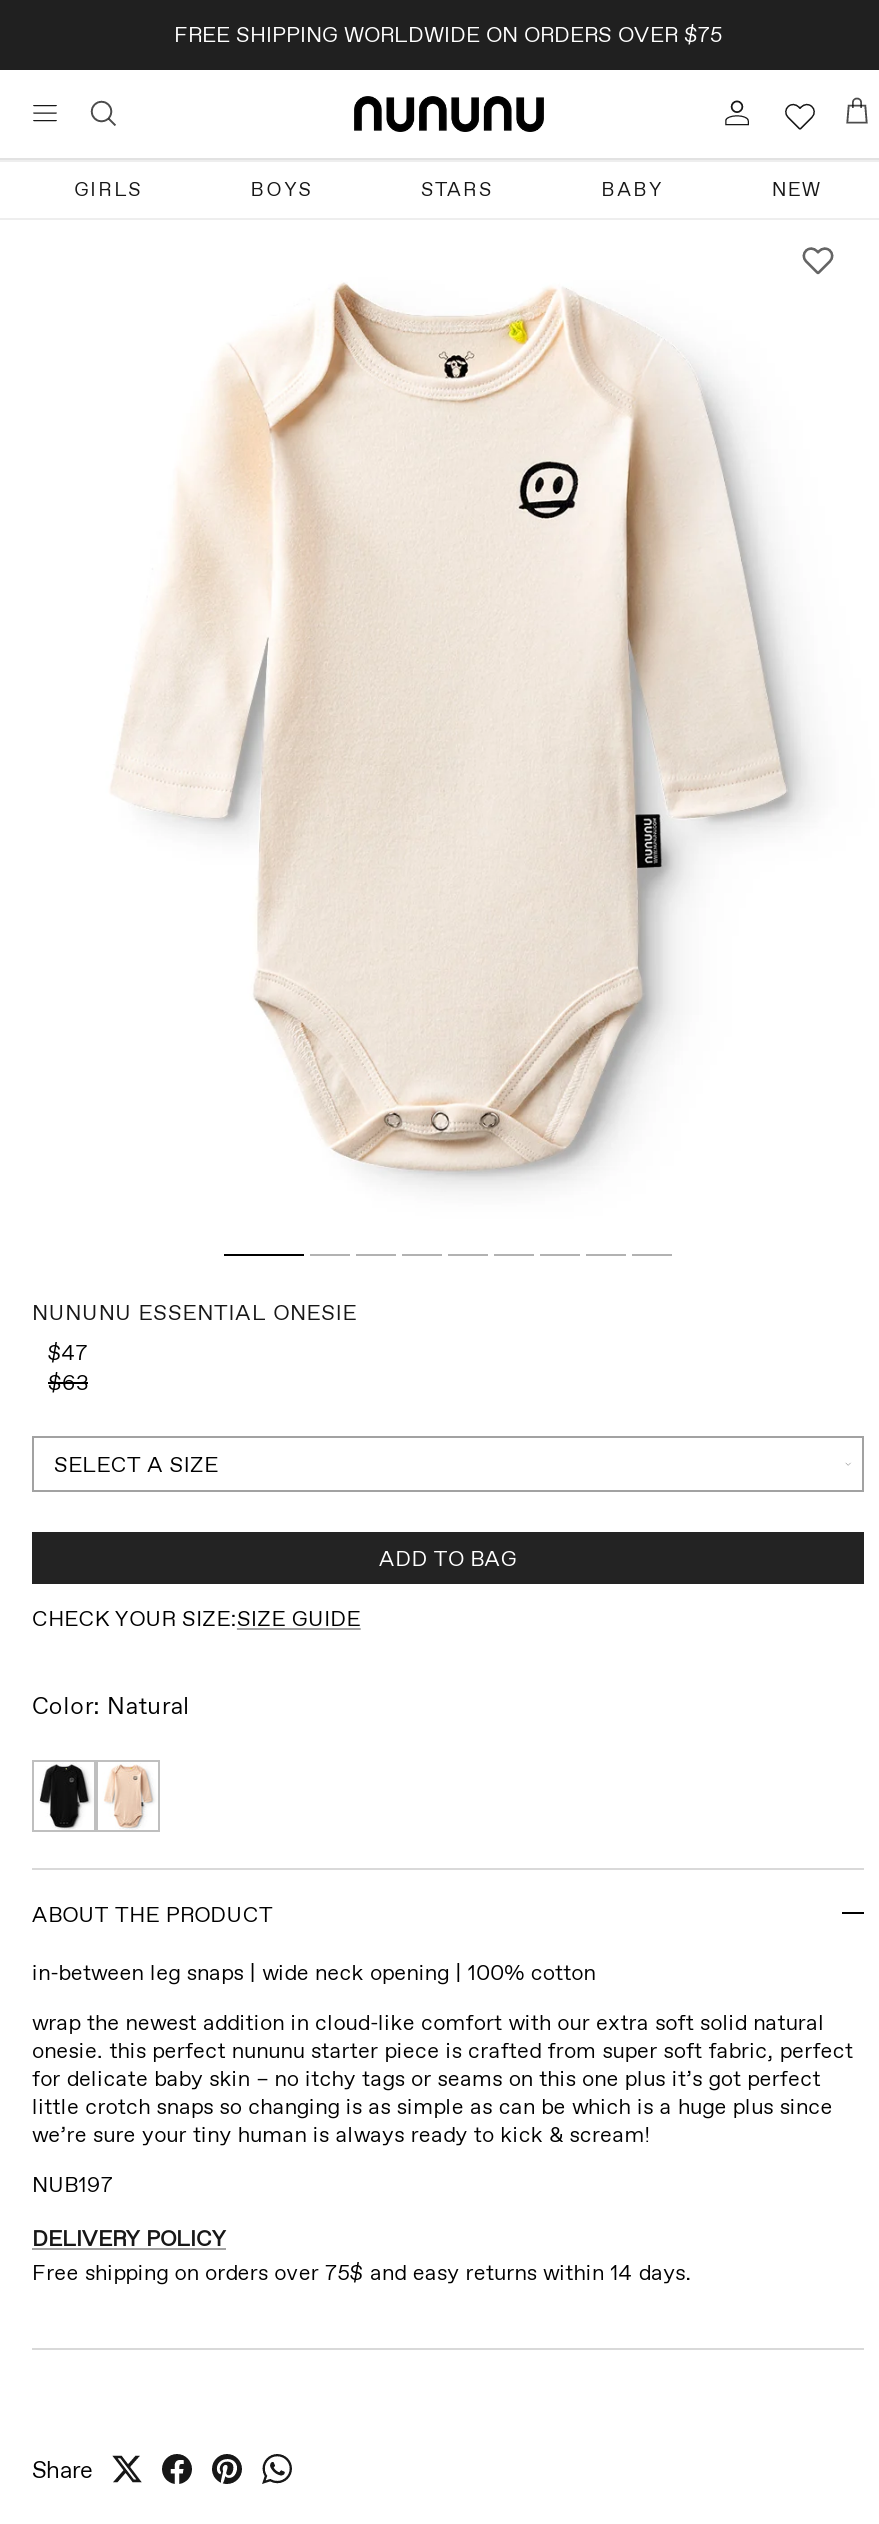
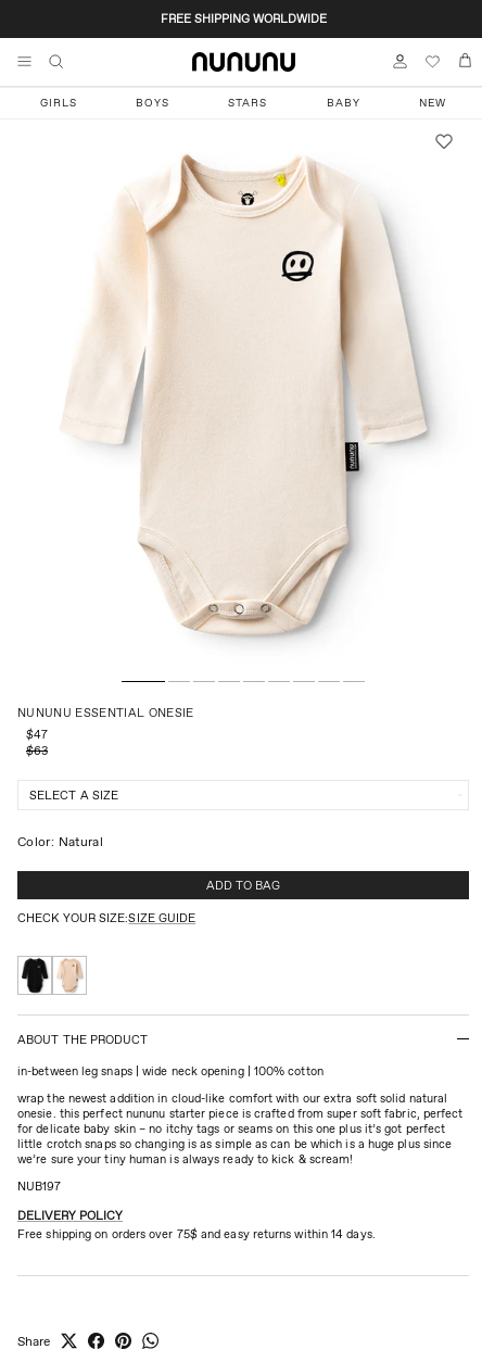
[174,21,722,49] FREE SHIPPING WORLDWIDE ON ORDERS OVER $75 -> [160,11,326,26] FREE SHIPPING WORLDWIDE
moved [32,1544,517,1632] -> [17,878,281,925]: ADD TO BAG | CHECK YOUR SIZE:SIZE GUIDE
moved [32,1690,190,1720] -> [17,833,103,849]: Color: Natural

